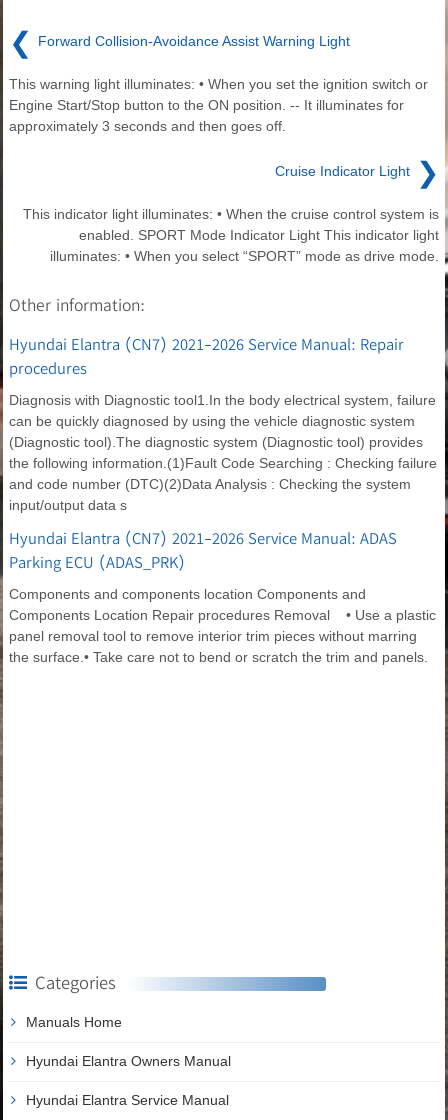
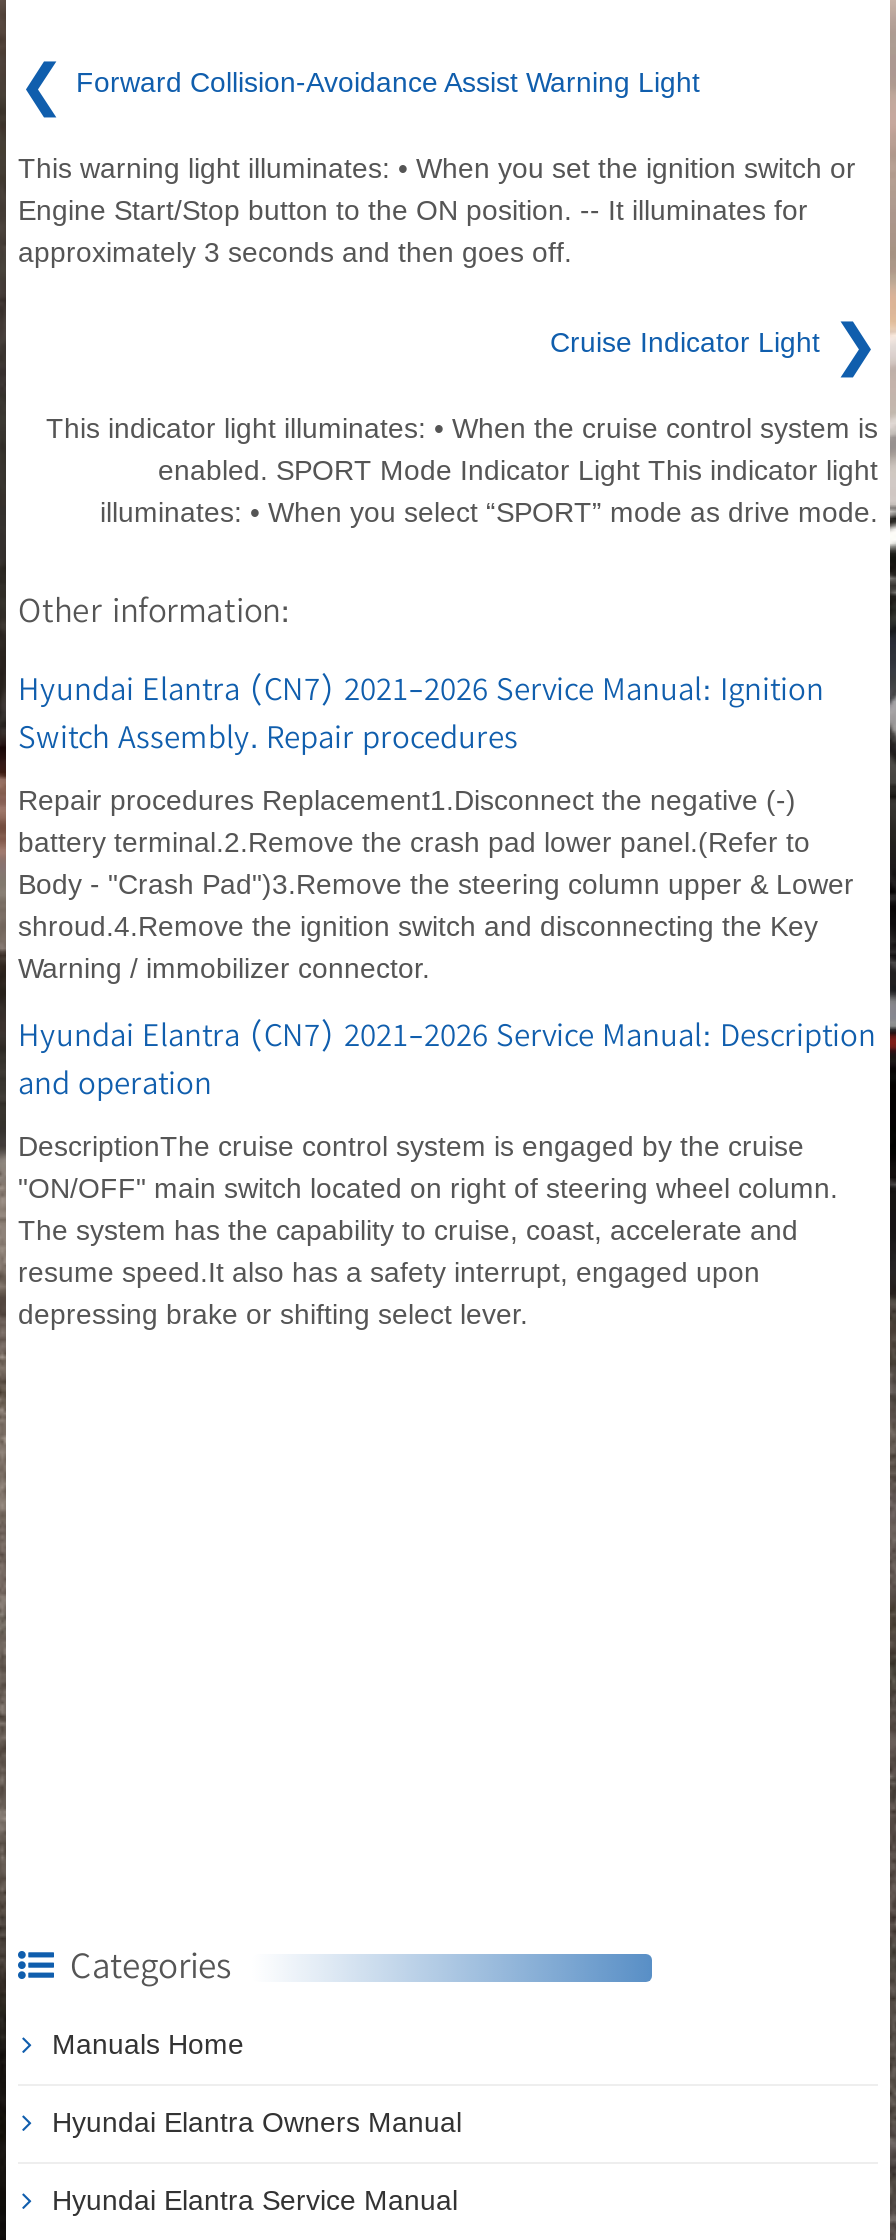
[9,333,404,377] Hyundai Elantra (CN7) 2021-2026 Service Manual: Repair | procedures -> [18,667,824,755] Hyundai Elantra (CN7) 2021-2026 Service Manual: Ignition | Switch Assembly. Repair procedures
[9,391,437,512] Diagnosis with Diagnostic tool1.In the body electrical system, failure | can be quickly diagnosed by using the vehicle diagnostic system | (Diagnostic tool).The diagnostic system (Diagnostic tool) provides | the following information.(1)Fault Code Searching : Checking failure | and code number (DTC)(2)Data Analysis : Checking the system | input/output data s -> [18,783,854,983] Repair procedures Replacement1.Disconnect the negative (-) | battery terminal.2.Remove the crash pad lower panel.(Refer to | Body - "Crash Pad")3.Remove the steering column upper & Lower | shroud.4.Remove the ignition switch and disconnecting the Key | Warning / immobilizer connector.
[9,527,397,571] Hyundai Elantra (CN7) 2021-2026 Service Manual: ADAS | Parking ECU (ADAS_PRK) -> [18,1013,876,1101] Hyundai Elantra (CN7) 2021-2026 Service Manual: Description | and operation
[9,585,436,664] Components and components location Components and | Components Location Repair procedures Removal • Use a plastic | panel removal tool to remove interior trim pieces without marring | the surface.• Take care not to bend or scratch the trim and panels. -> [18,1129,838,1329] DescriptionThe cruise control system is engaged by the cruise | "ON/OFF" main switch located on right of steering wheel column. | The system has the capability to cruise, coast, accelerate and | resume speed.It also has a safety interrupt, engaged upon | depressing brake or shifting select lever.

